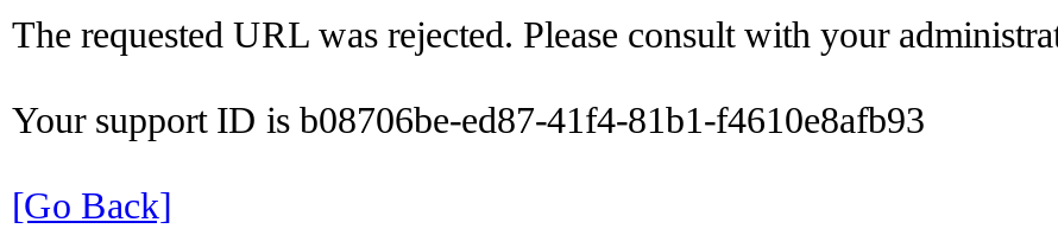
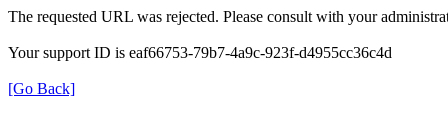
[12,100,925,140] Your support ID is b08706be-ed87-41f4-81b1-f4610e8afb93 -> [8,44,392,61] Your support ID is eaf66753-79b7-4a9c-923f-d4955cc36c4d

